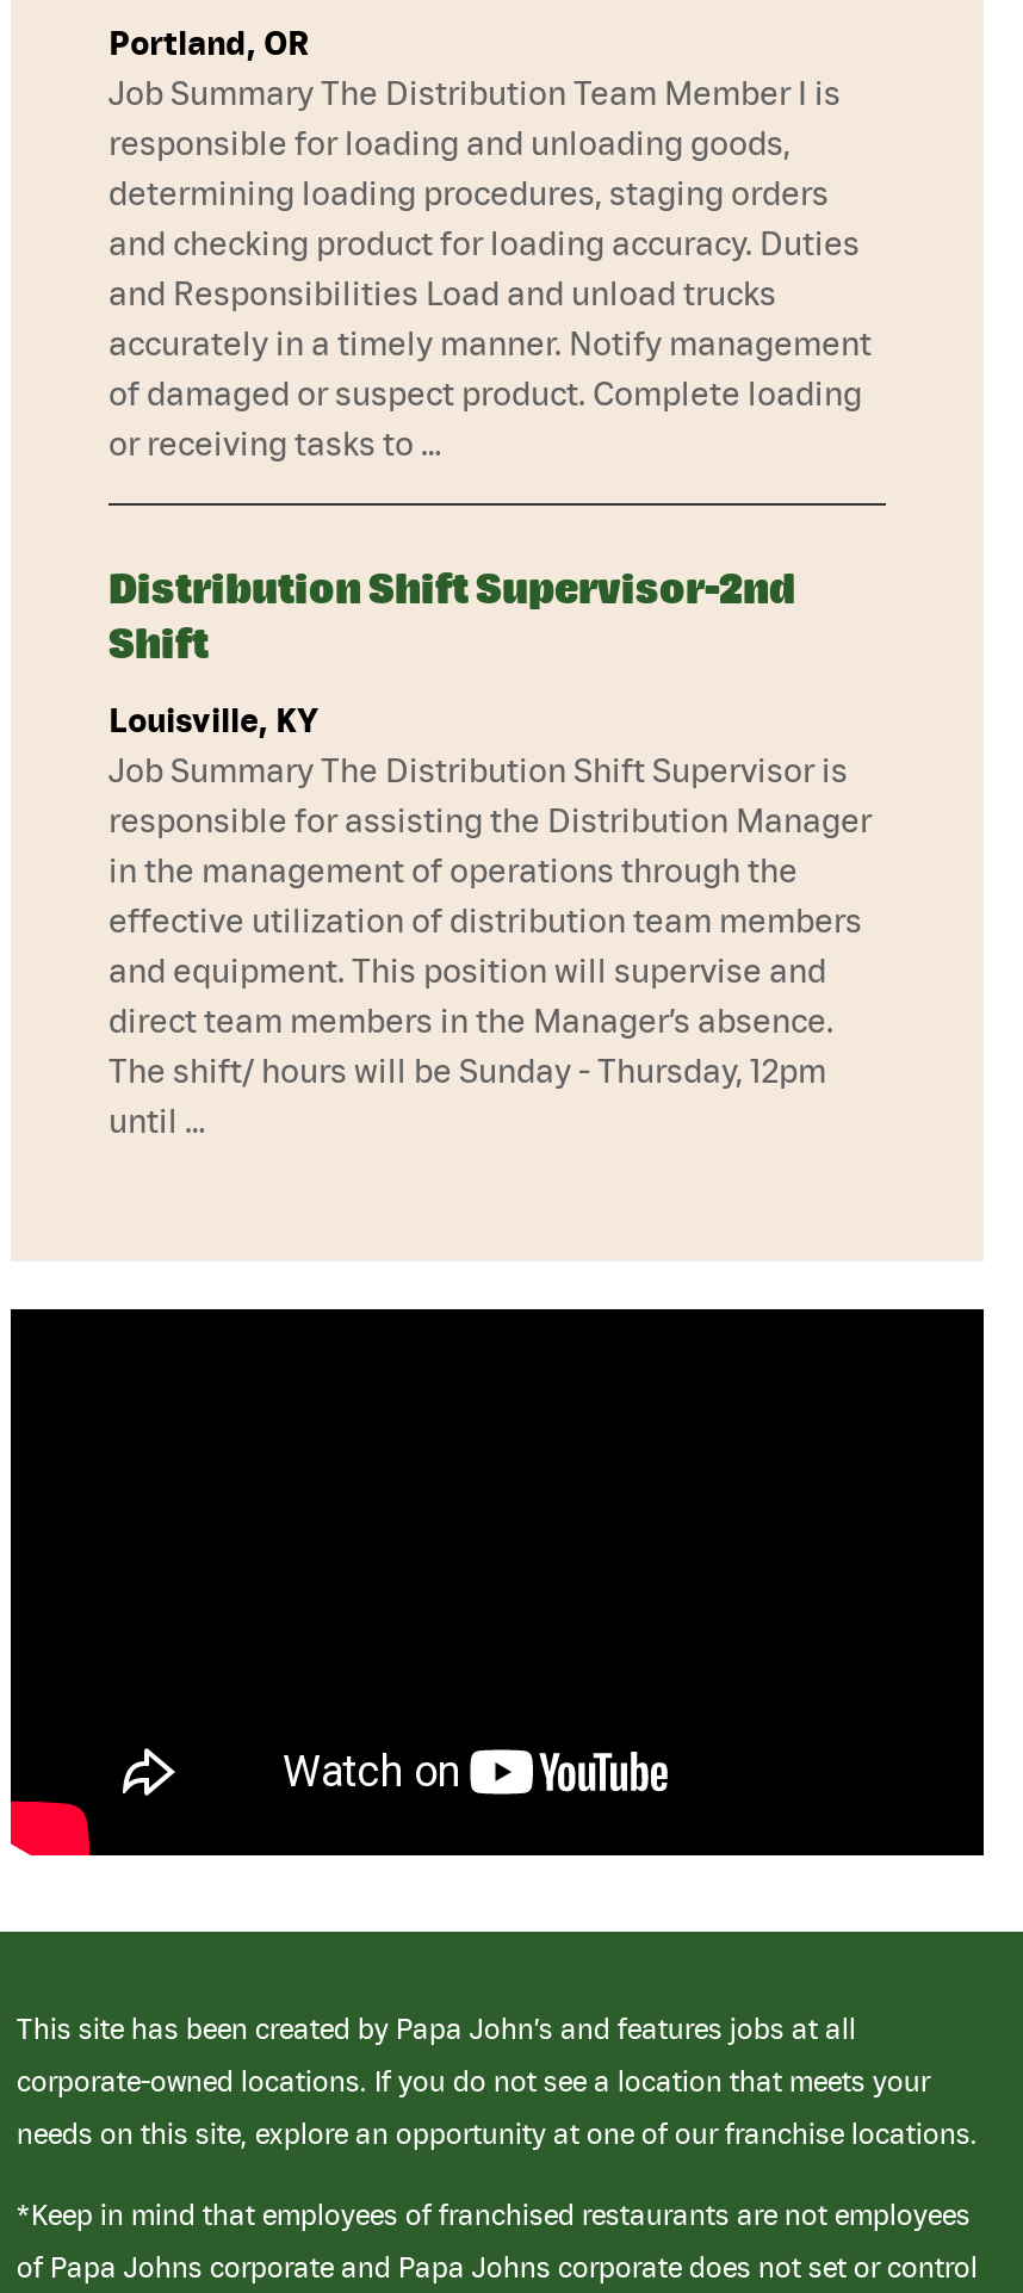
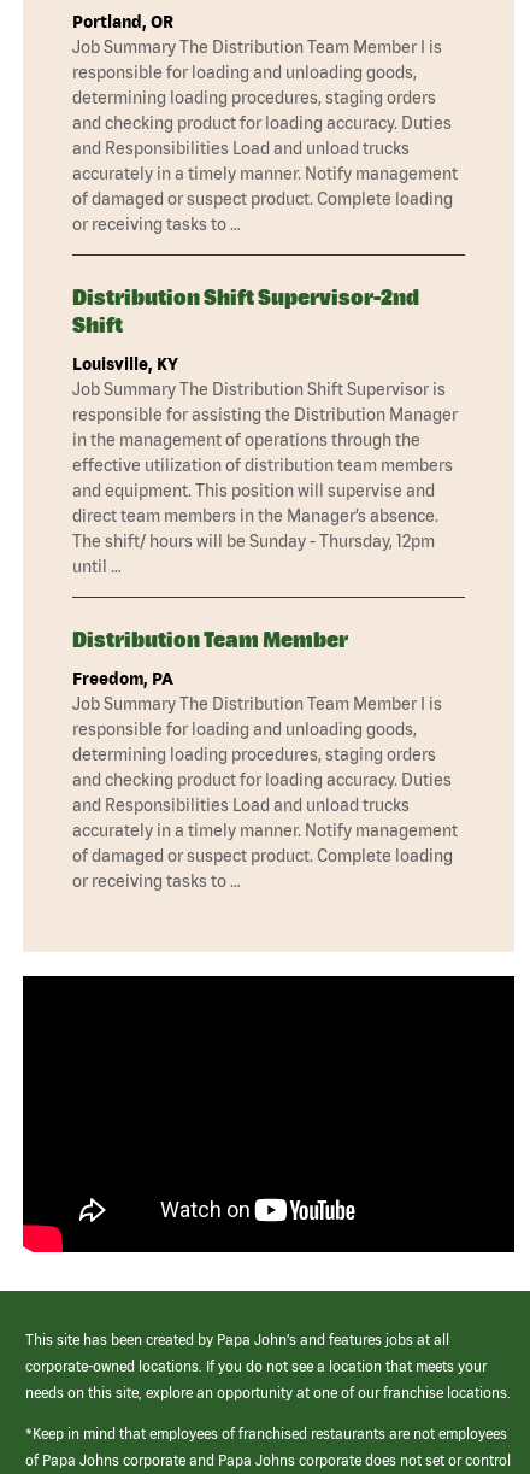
none -> [72,626,458,890] Distribution Team Member | Freedom, PA | Job Summary The Distribution Team Member I is | responsible for loading and unloading goods, | determining loading procedures, staging orders | and checking product for loading accuracy. Duties | and Responsibilities Load and unload trucks | accurately in a timely manner. Notify management | of damaged or suspect product. Complete loading | or receiving tasks to …

